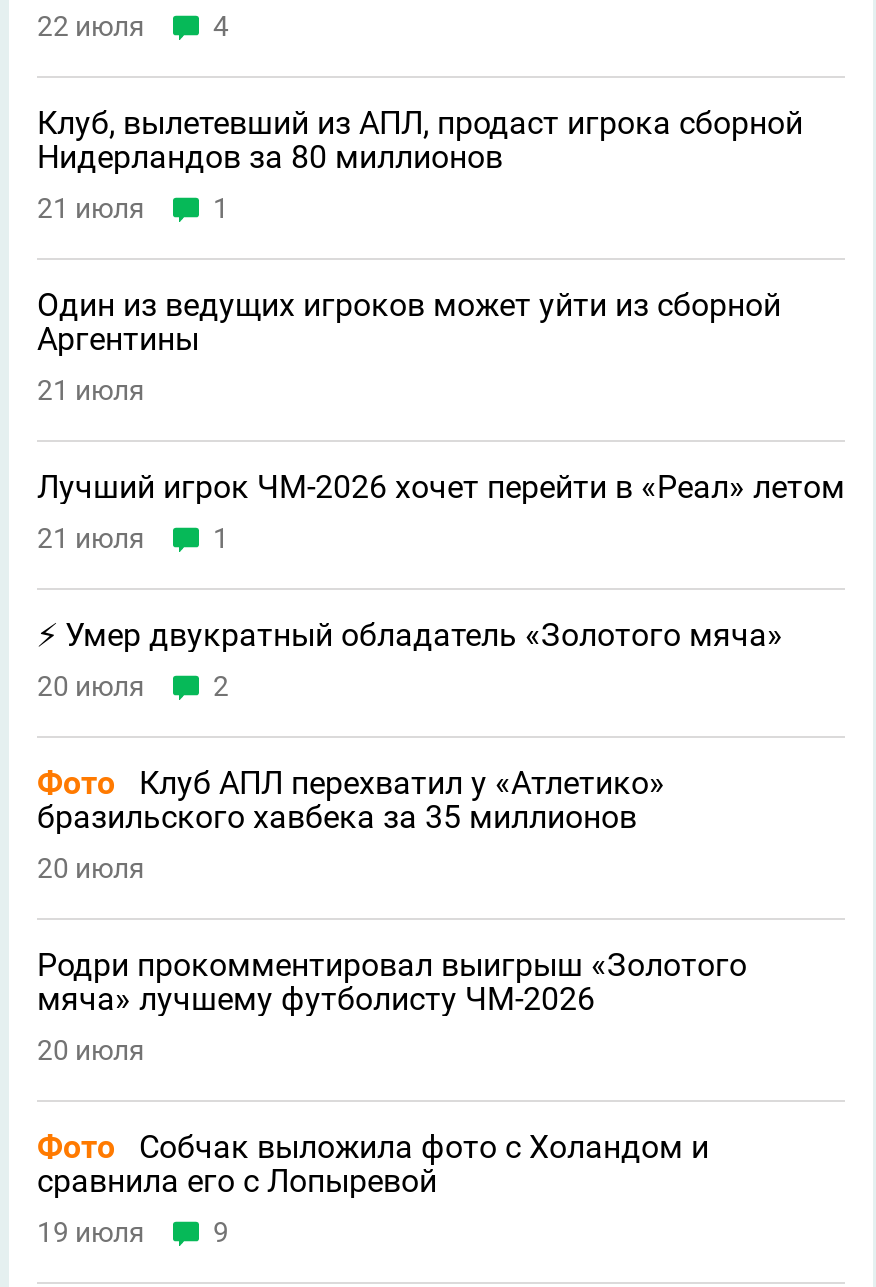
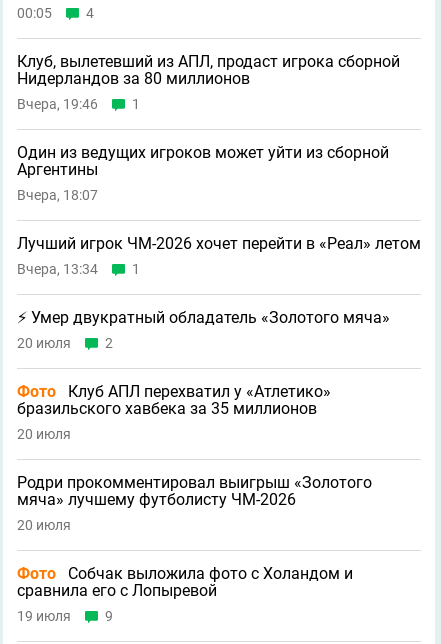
[37,10,145,42] 22 июля -> [17,5,52,21] 00:05
[37,192,145,224] 21 июля -> [17,96,98,112] Вчера, 19:46
[37,374,145,406] 21 июля -> [17,187,98,203] Вчера, 18:07
[37,522,145,554] 21 июля -> [17,261,98,277] Вчера, 13:34

